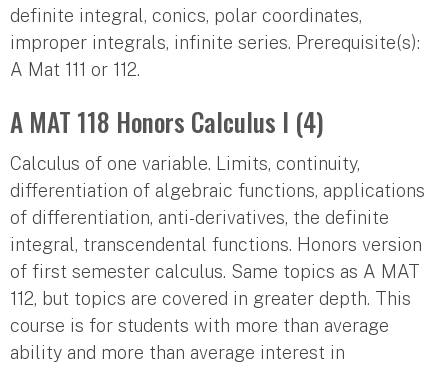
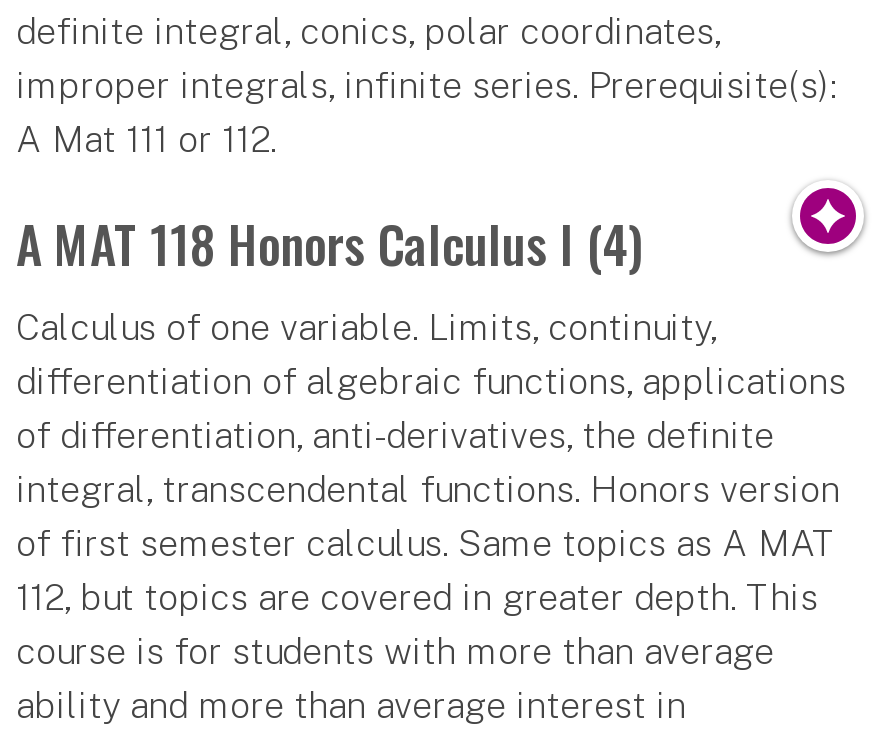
none -> [788,186,868,258] [image]

